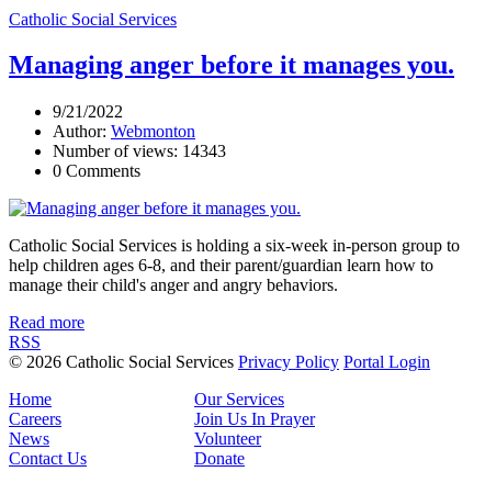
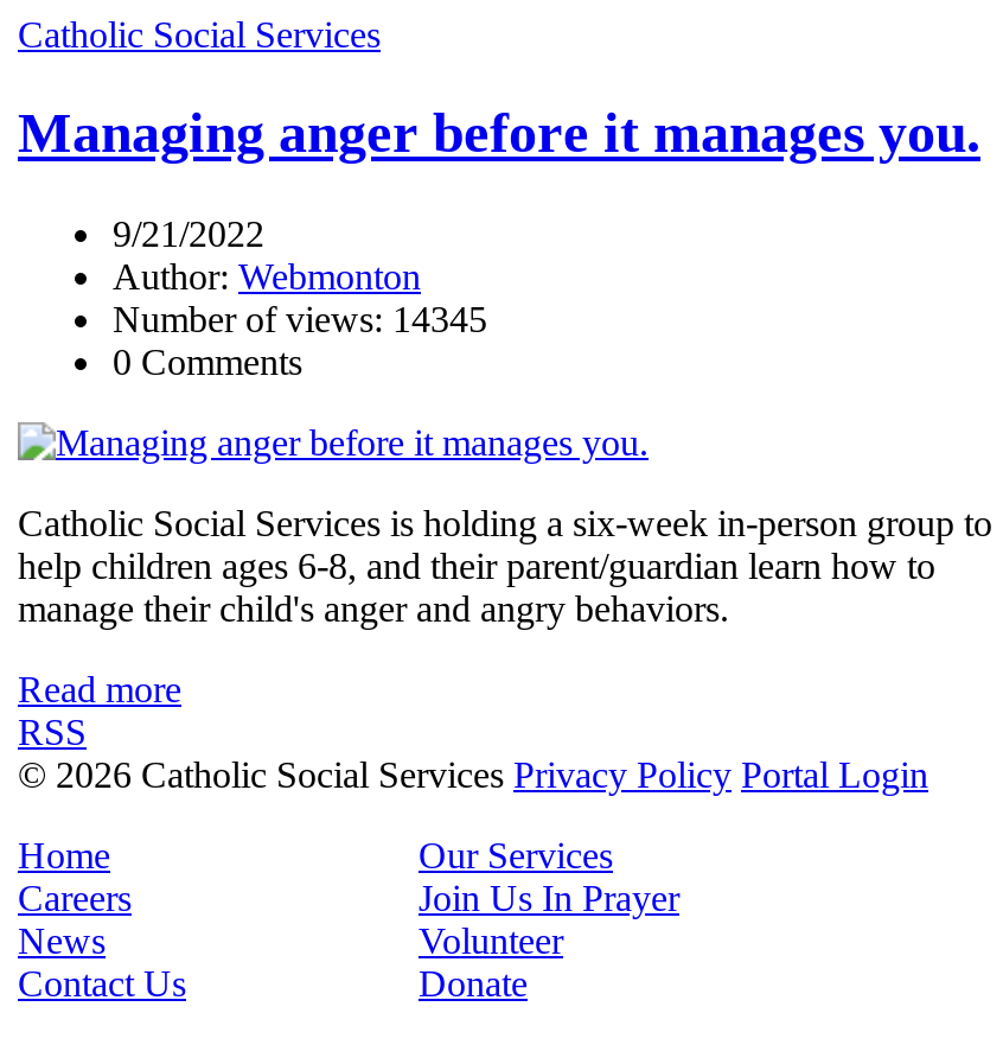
[53,142,226,161] Number of views: 14343 -> [113,300,487,340] Number of views: 14345

